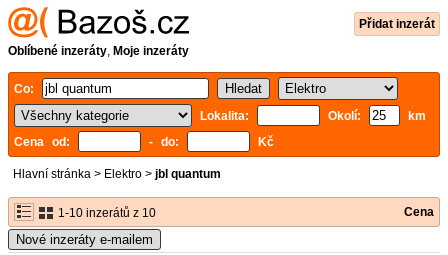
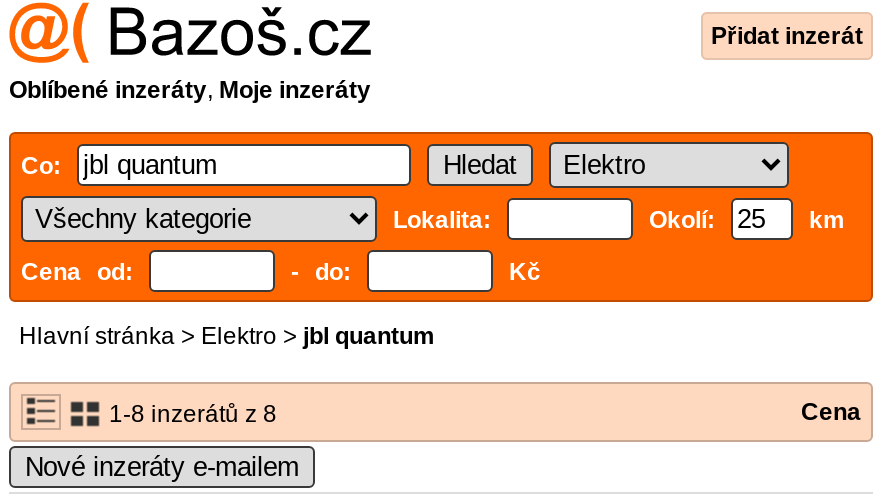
[55,206,156,220] 1-10 inzerátů z 10 -> [103,400,277,428] 1-8 inzerátů z 8

